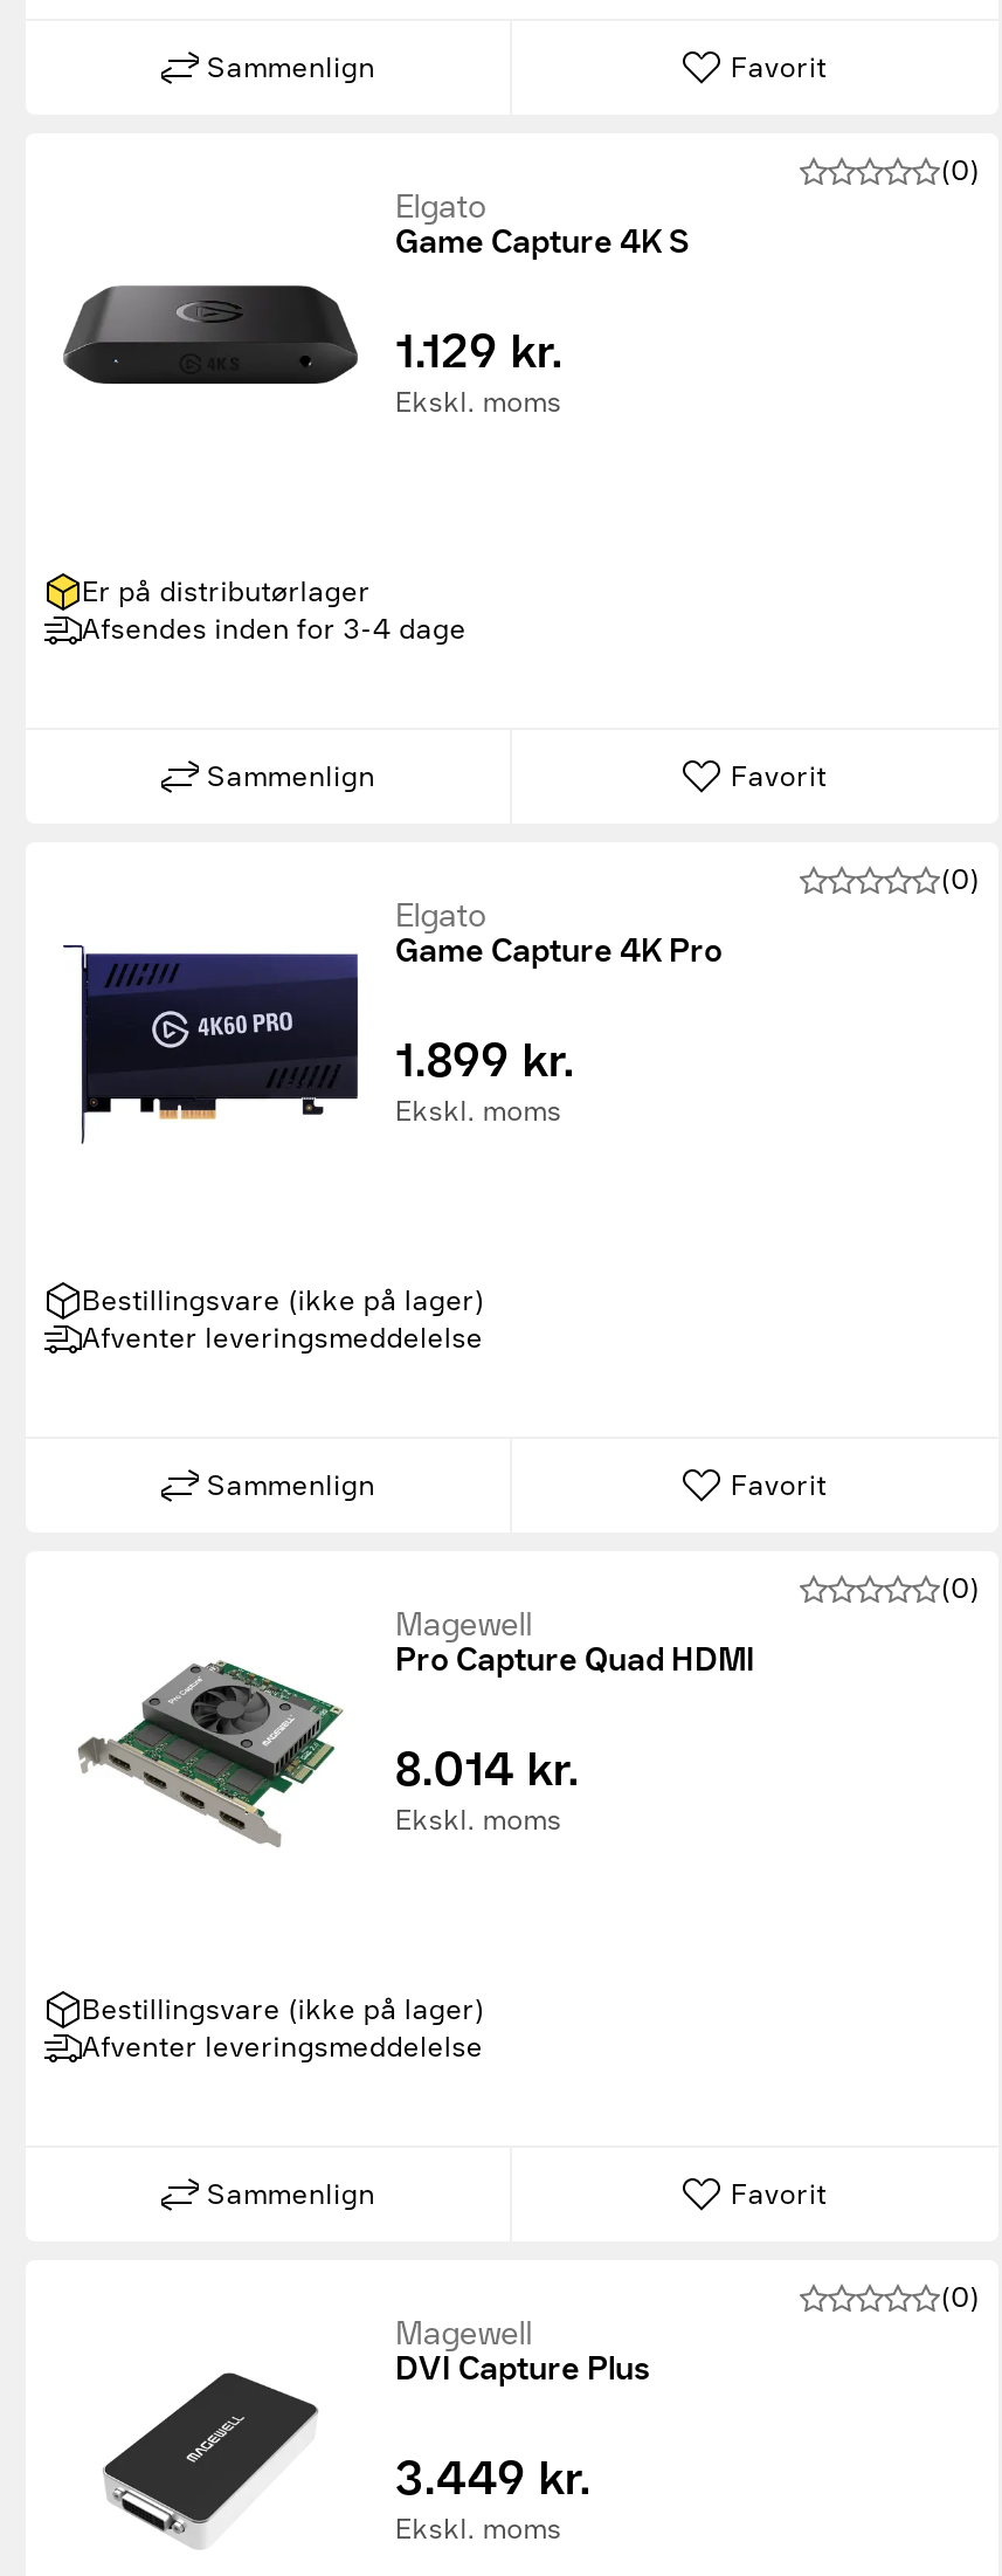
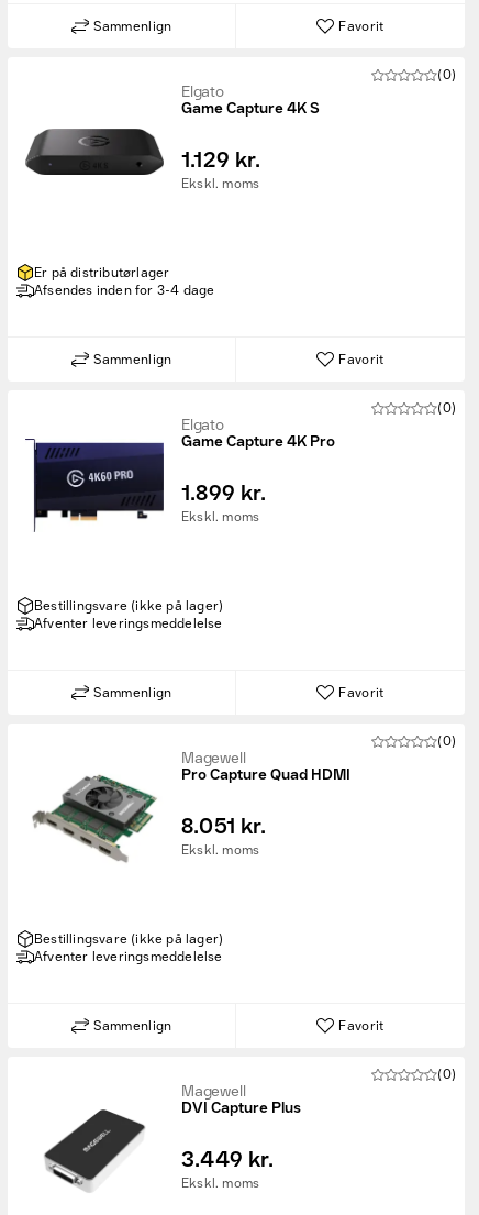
[395,1740,579,1796] 8.014 kr. -> [181,812,266,838] 8.051 kr.

